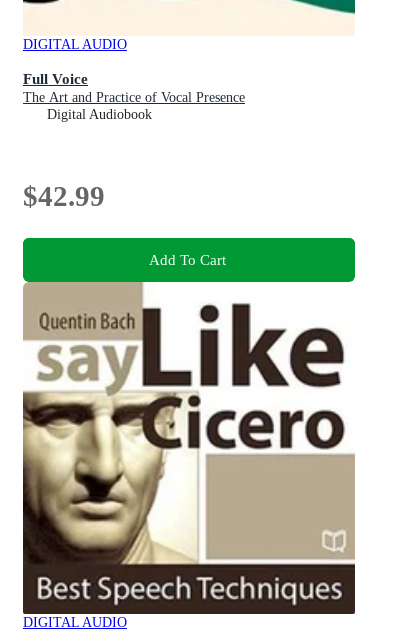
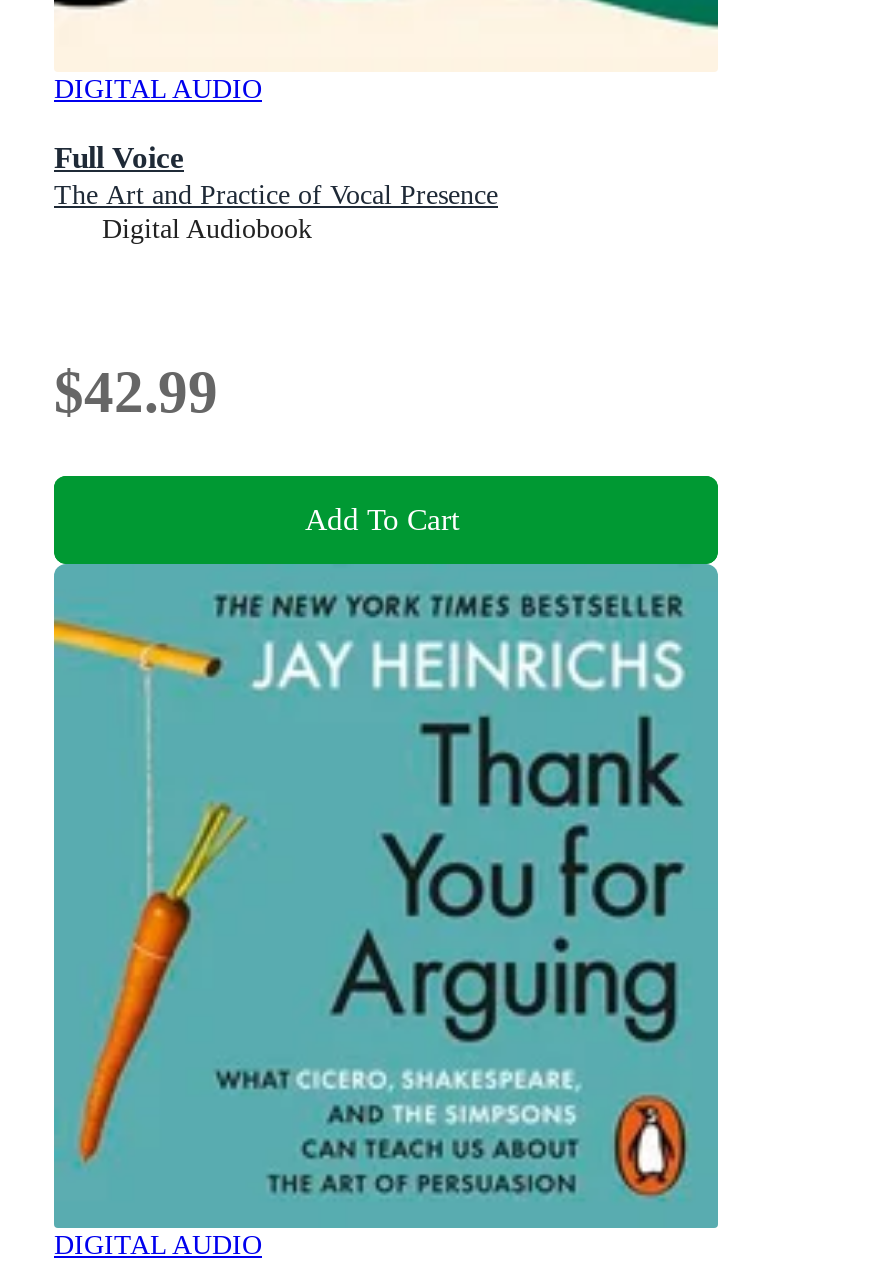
[22,281,356,615] [image] -> [52,562,720,1230] [image]

